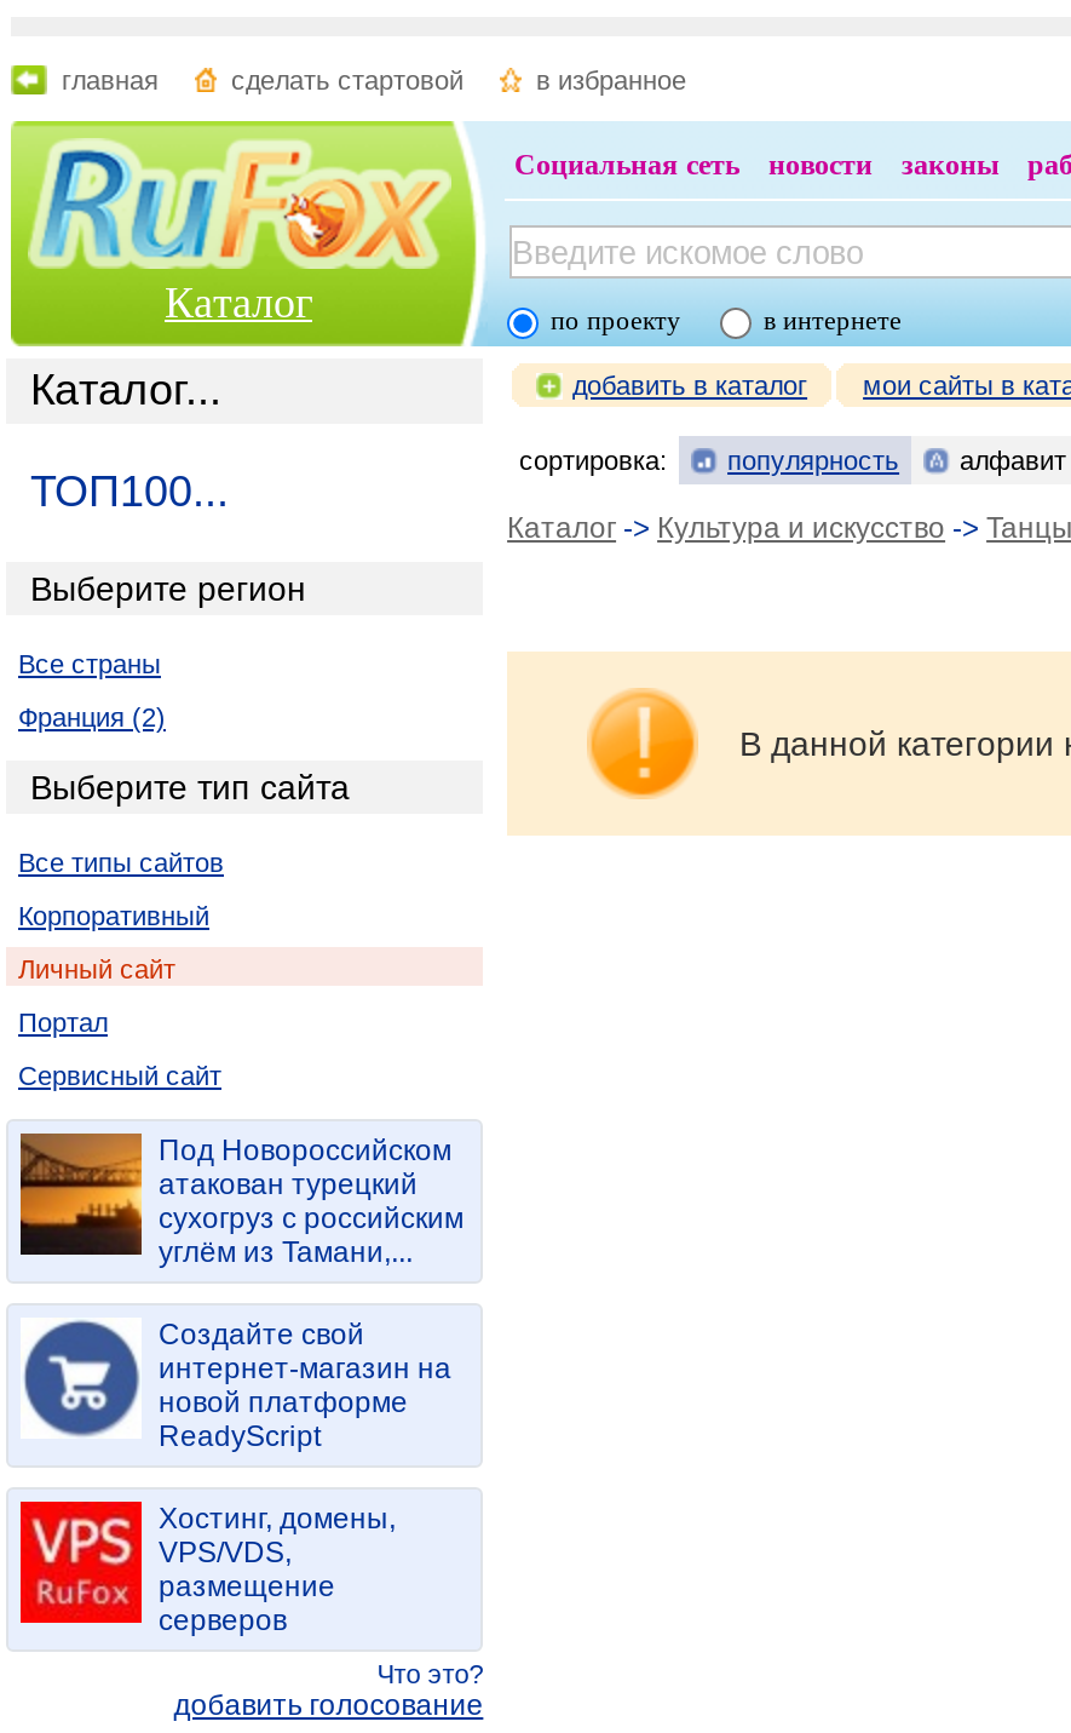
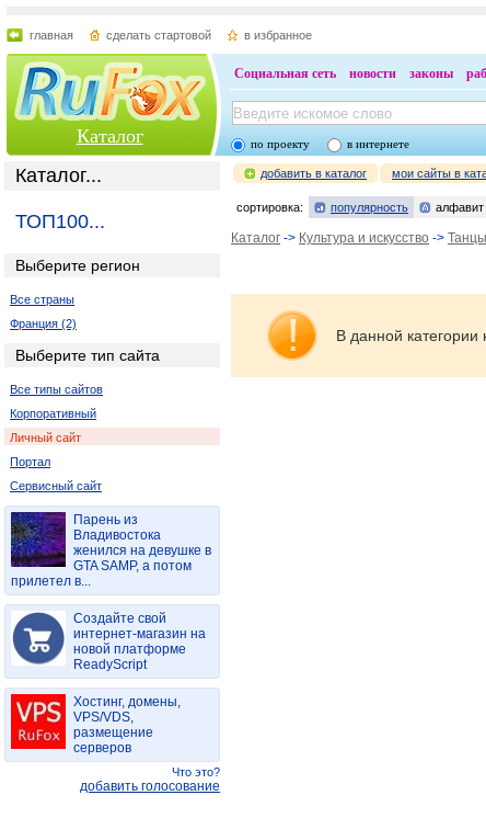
[18,1131,463,1269] [image] | Под Новороссийском | атакован турецкий | сухогруз с российским | углём из Тамани,... -> [10,511,211,589] [image] | Парень из | Владивостока | женился на девушке в | GTA SAMP, а потом | прилетел в...

